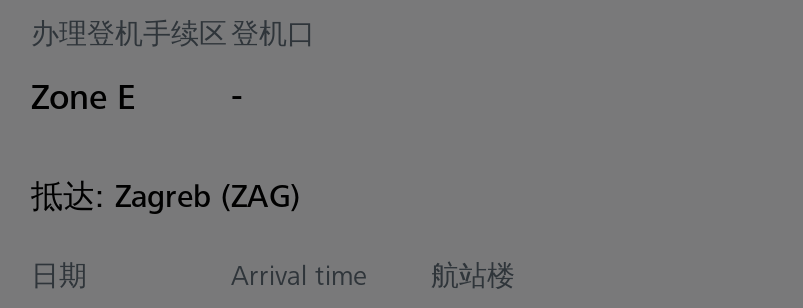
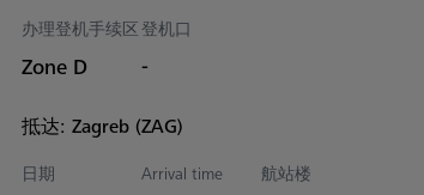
[31,77,135,119] Zone E -> [22,55,87,80] Zone D

